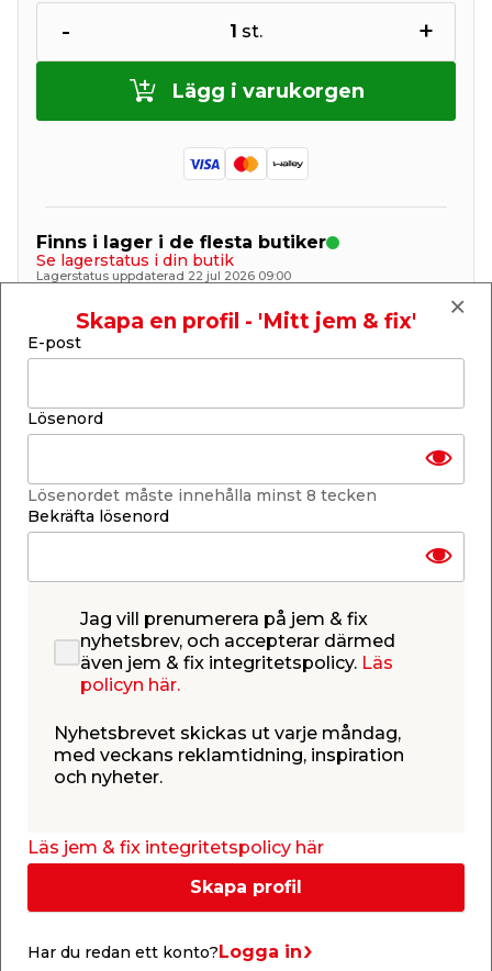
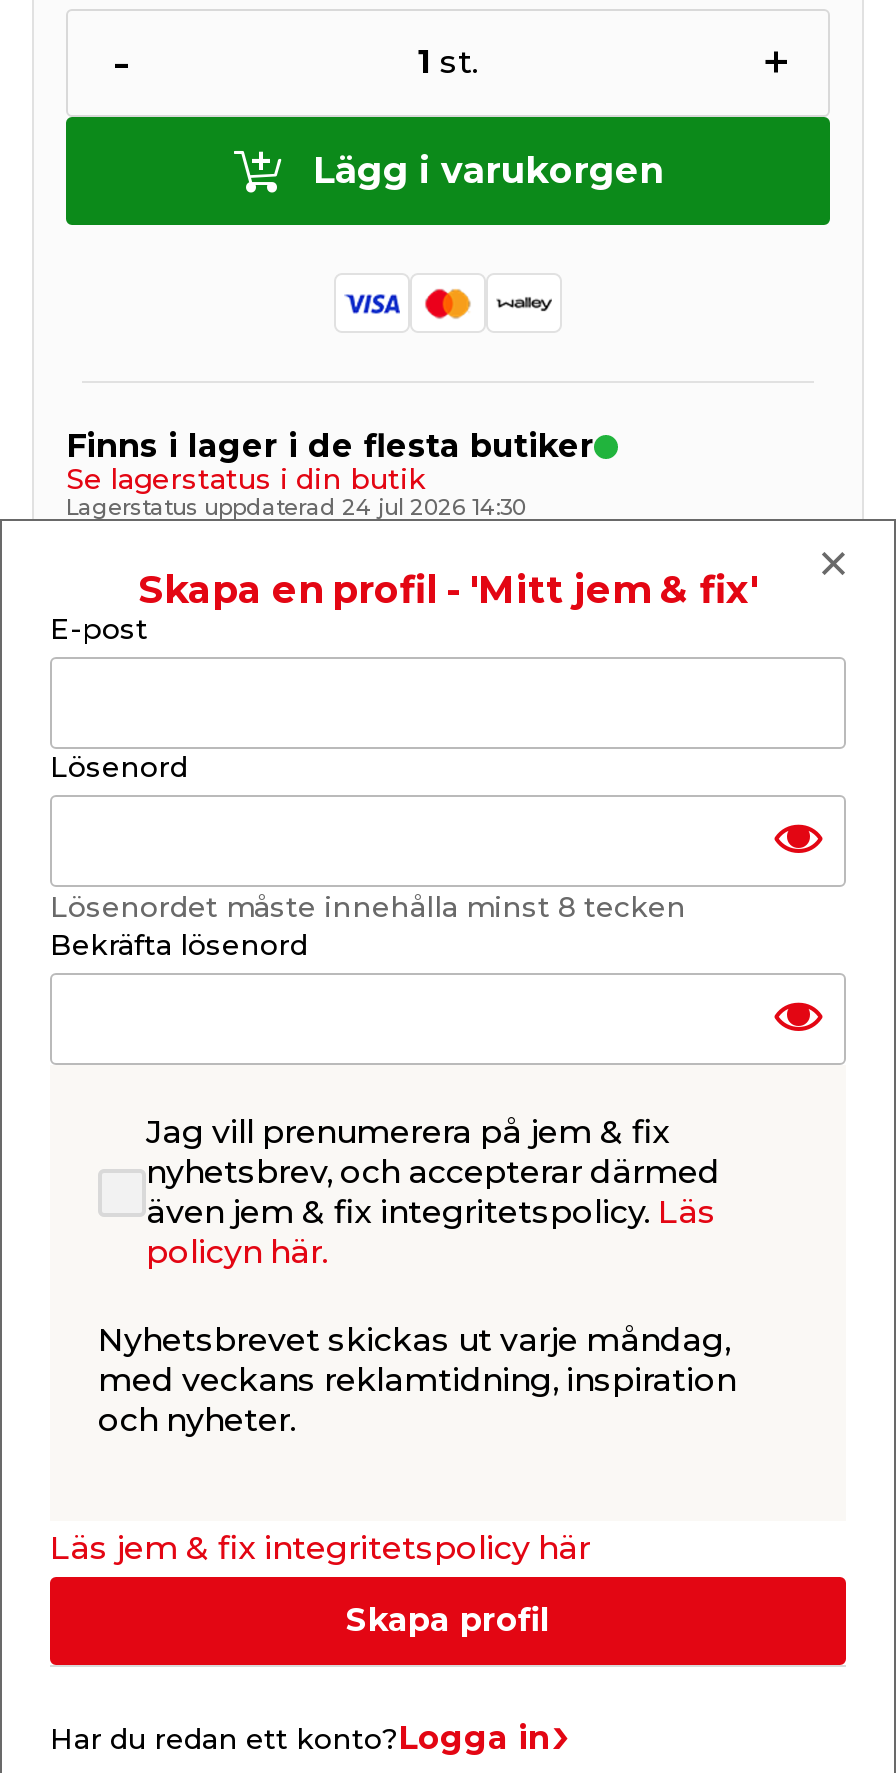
[36,268,291,283] Lagerstatus uppdaterad 22 jul 2026 09:00 -> [66,493,526,521] Lagerstatus uppdaterad 24 jul 2026 14:30

